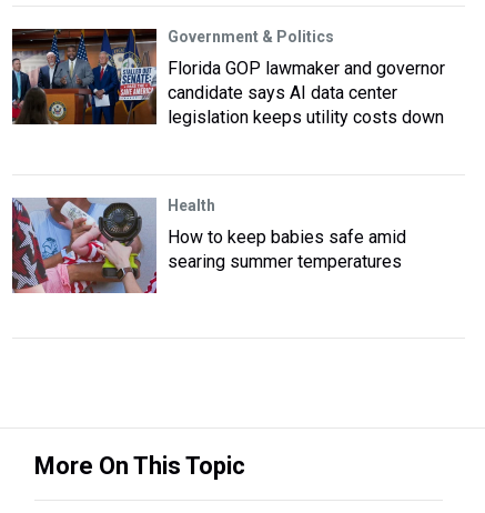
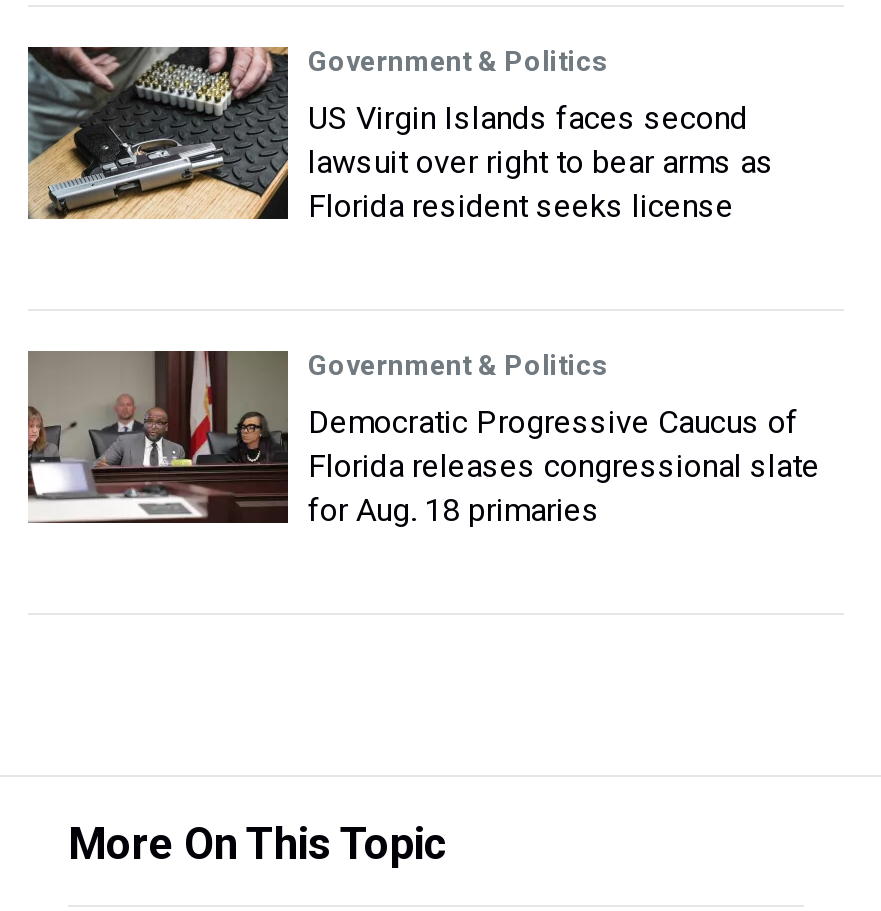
[11,28,445,128] [image] | Florida GOP lawmaker and governor | candidate says AI data center | legislation keeps utility costs down -> [26,45,774,225] [image] | US Virgin Islands faces second | lawsuit over right to bear arms as | Florida resident seeks license
[11,197,215,294] [image] | Health -> [26,349,608,525] [image] | Government & Politics
[168,227,406,272] How to keep babies safe amid | searing summer temperatures -> [308,403,820,529] Democratic Progressive Caucus of | Florida releases congressional slate | for Aug. 18 primaries

